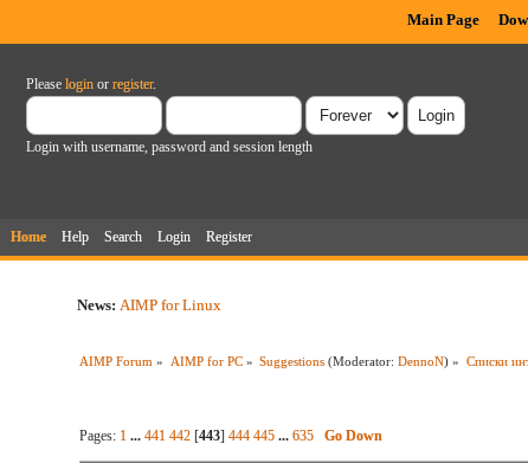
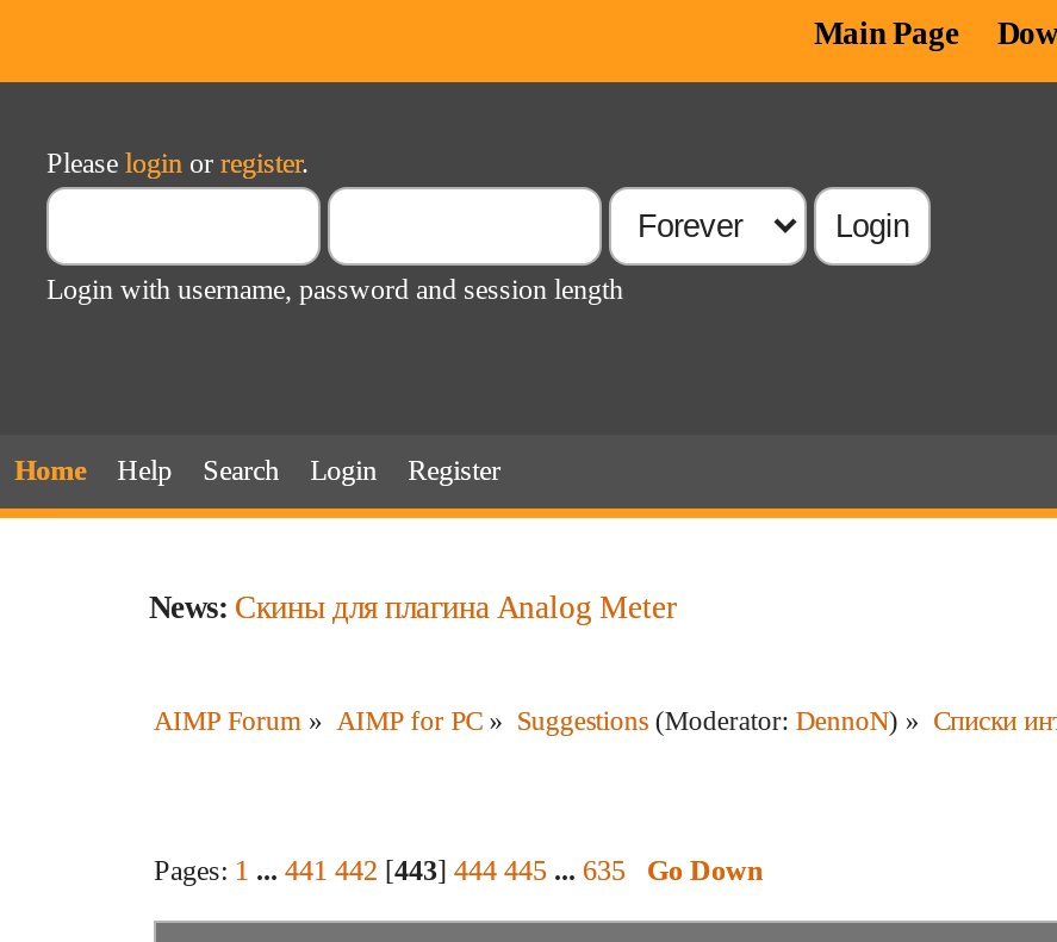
[77,296,221,314] News: AIMP for Linux -> [149,589,676,625] News: Скины для плагина Analog Meter

